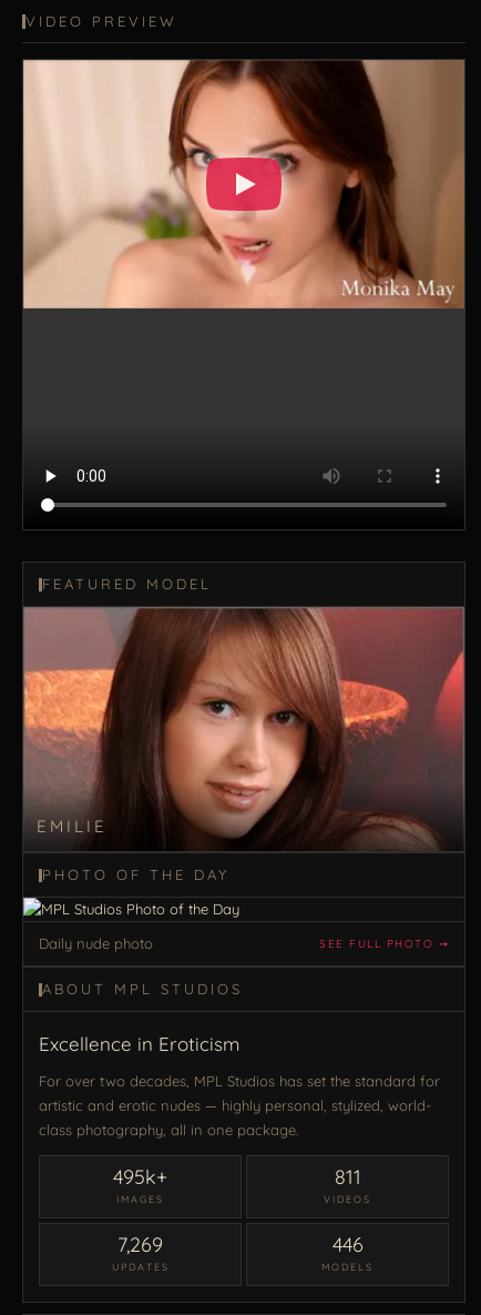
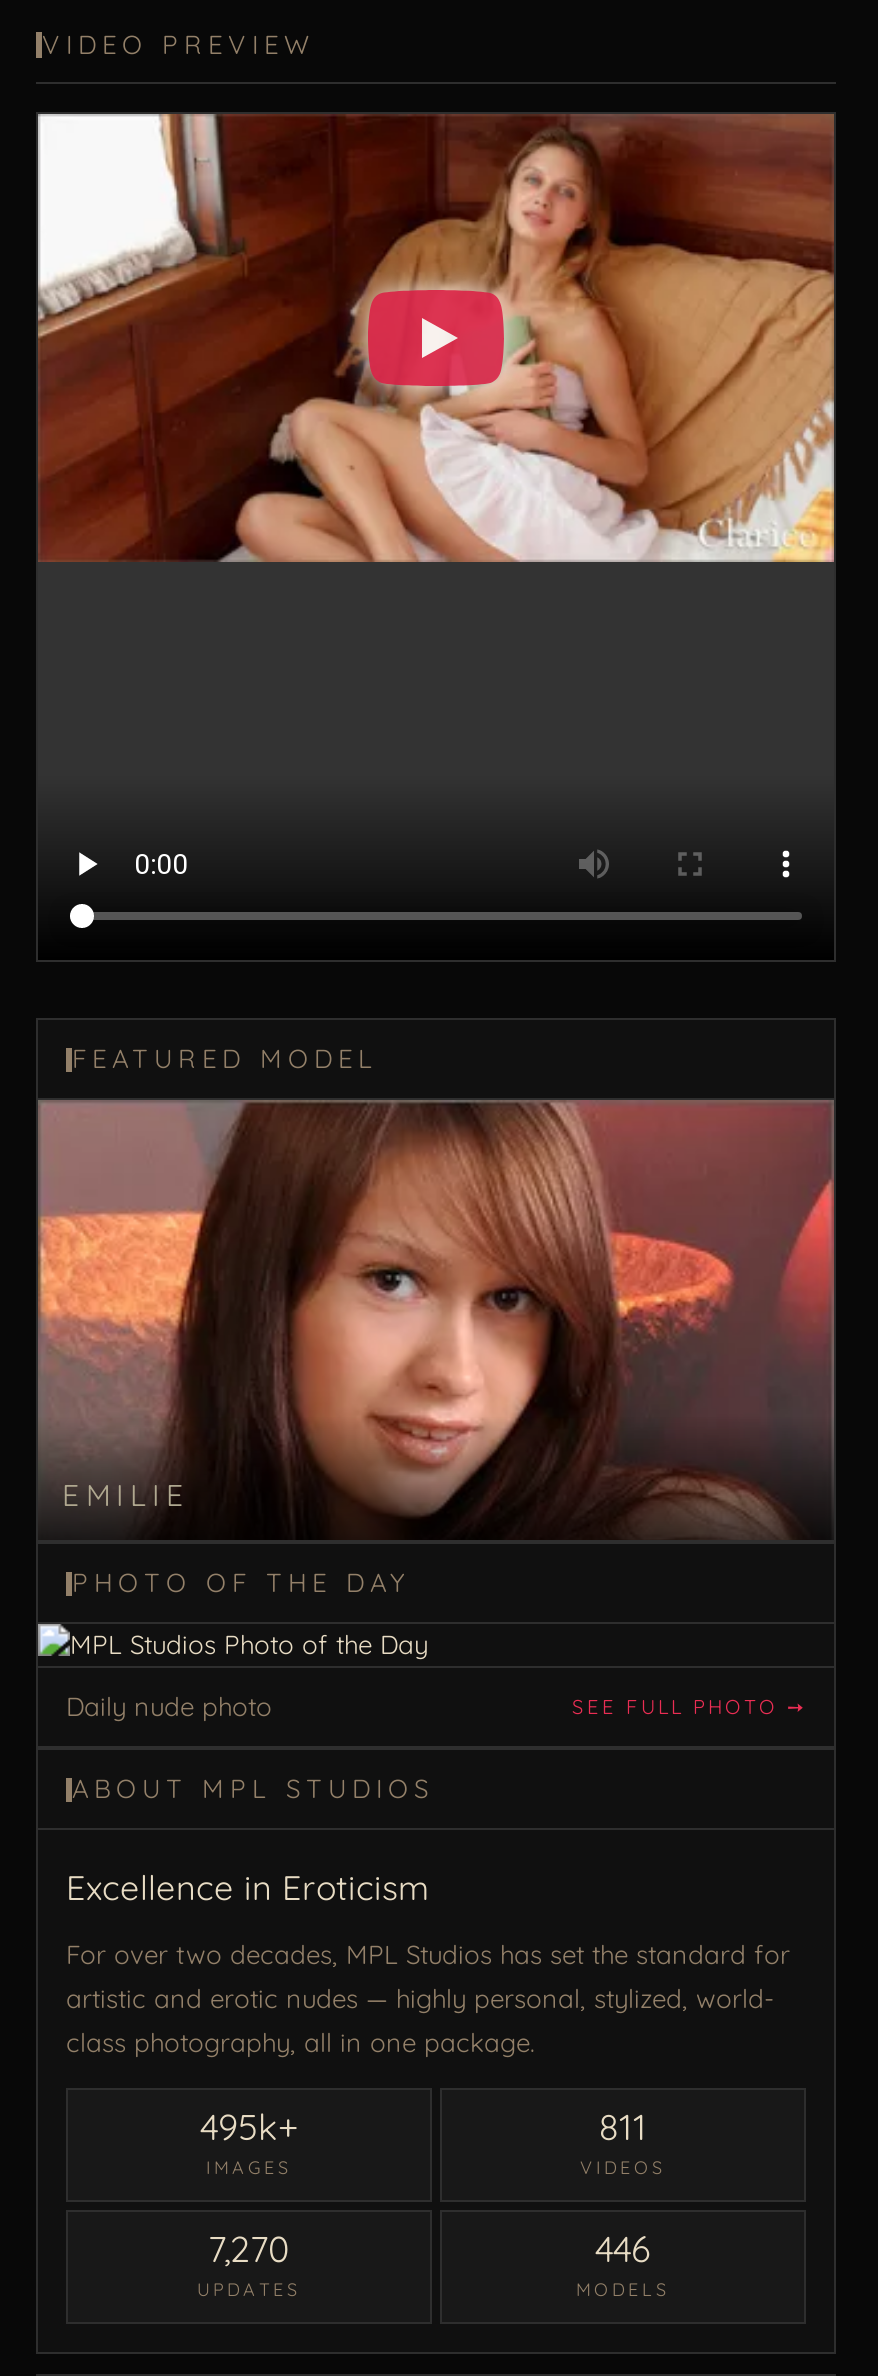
[23,59,465,310] [image] -> [38,112,836,564] [image]
[117,1232,163,1257] 7,269 -> [208,2226,290,2272] 7,270

